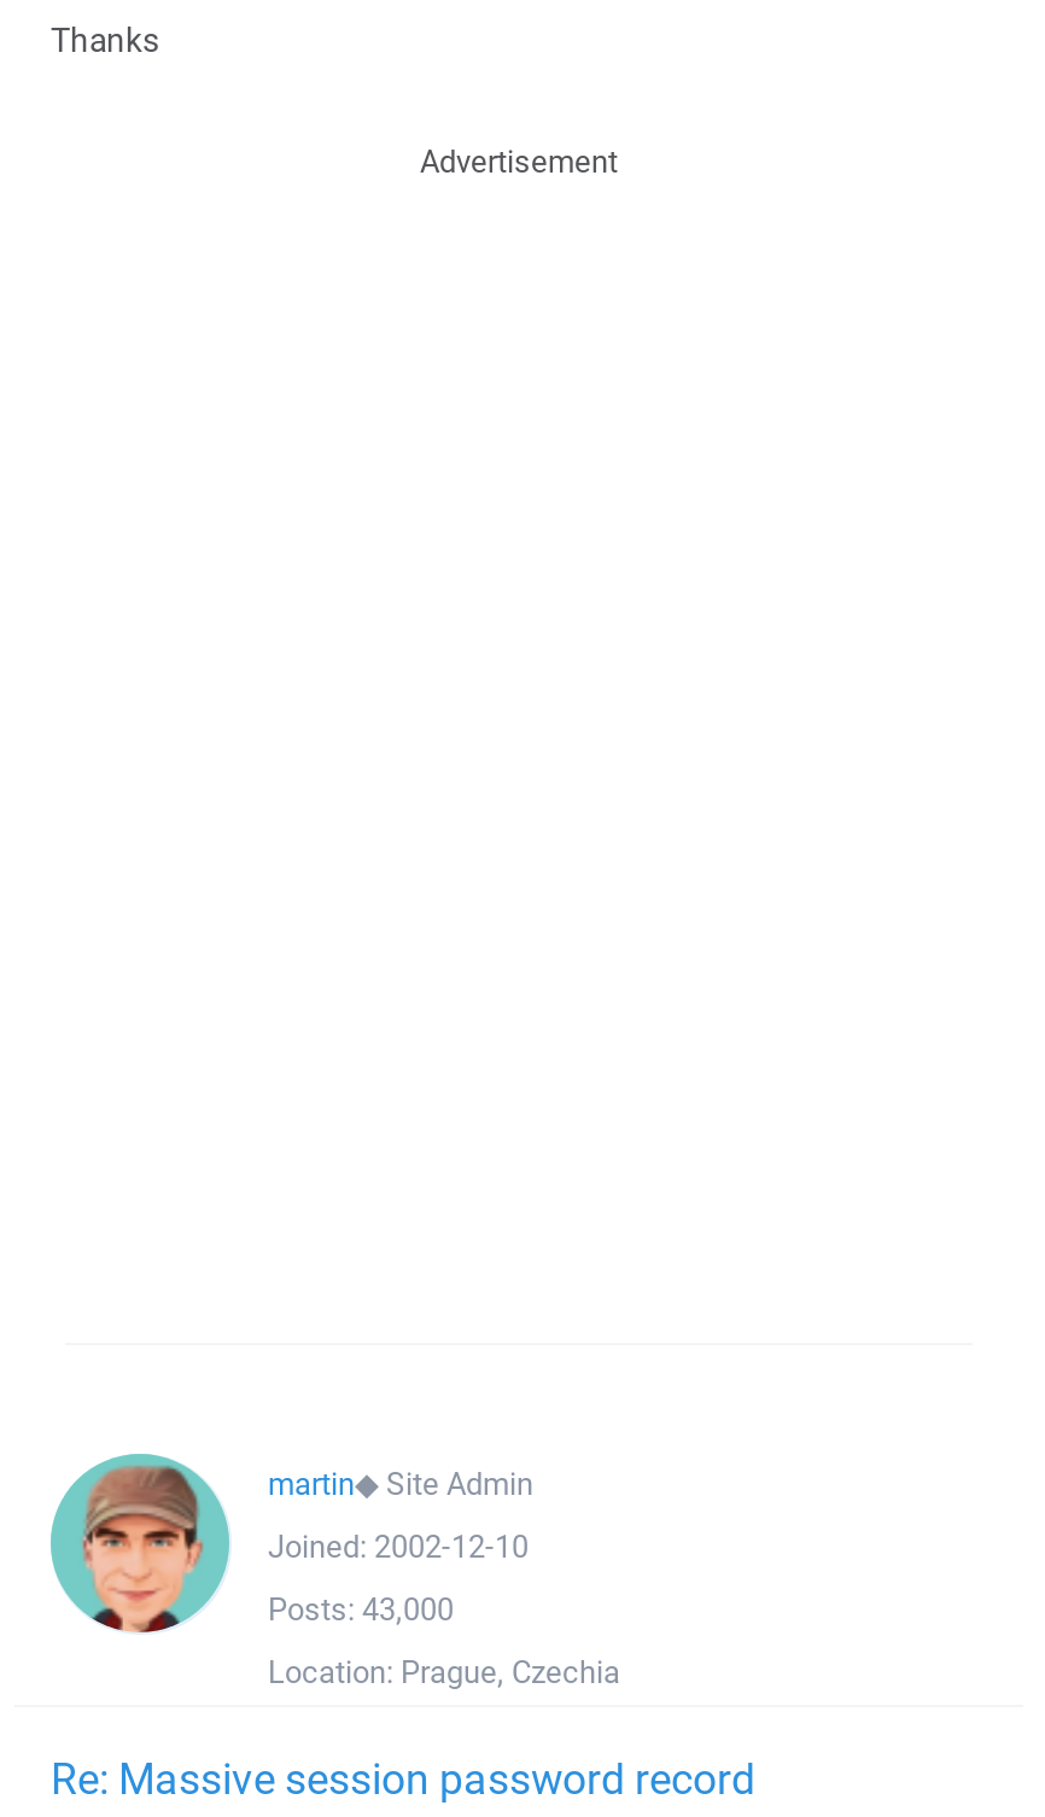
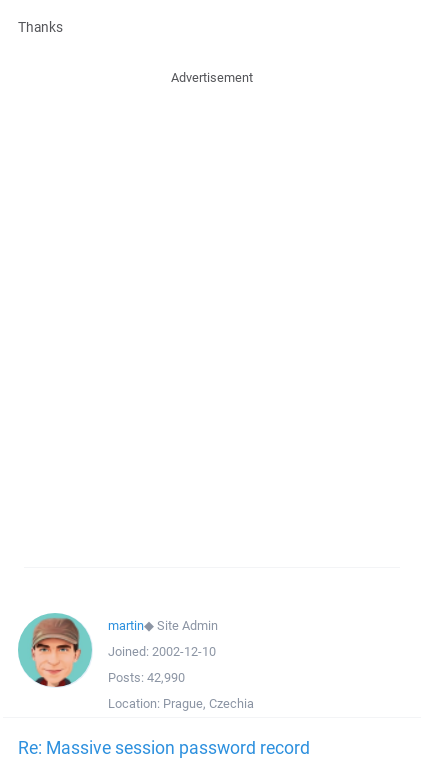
[268,1589,454,1630] Posts: 43,000 -> [108,669,185,686] Posts: 42,990

